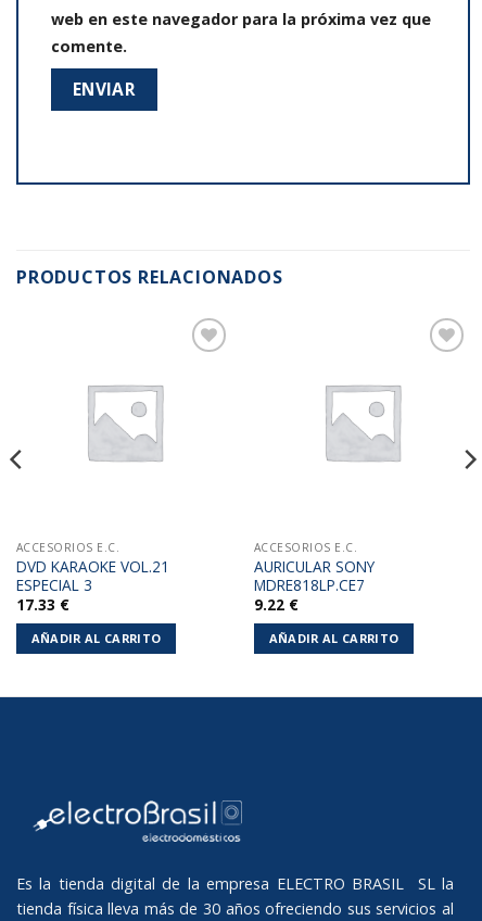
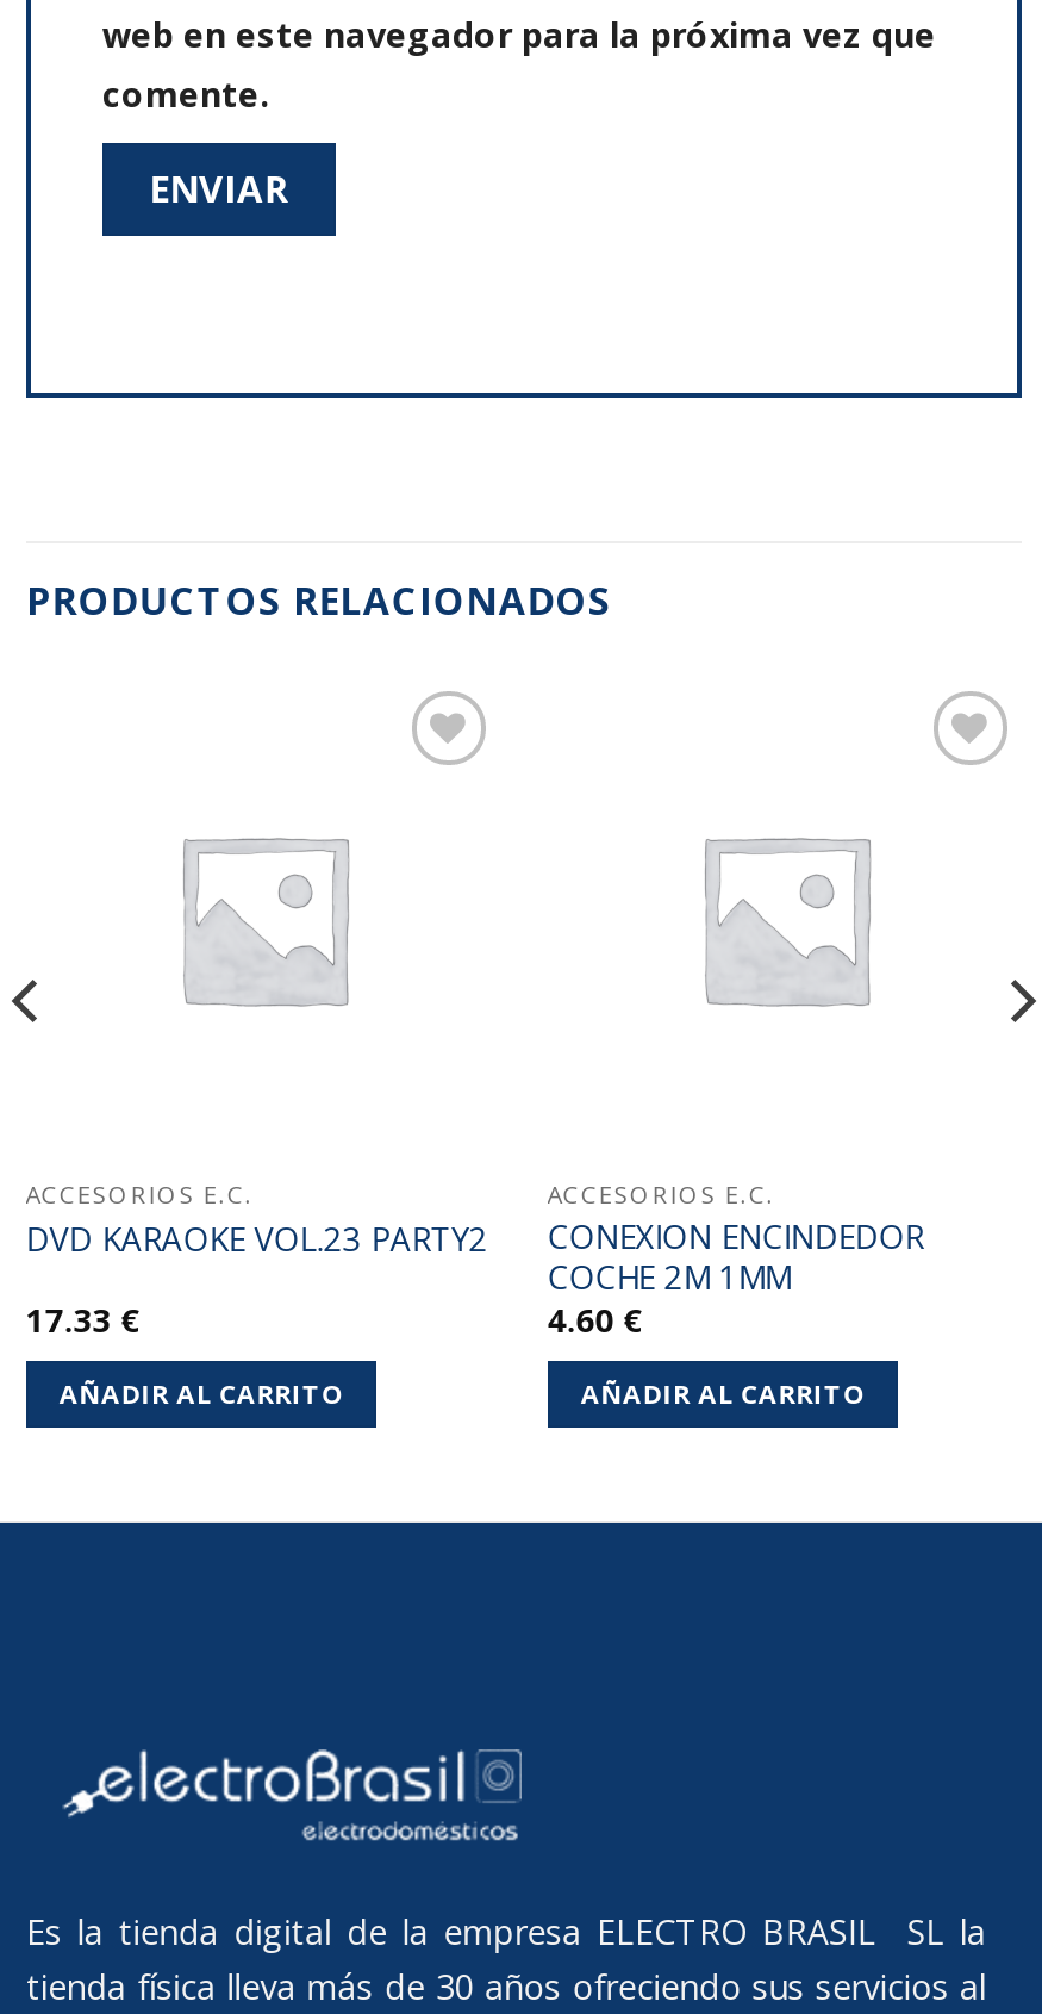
[16,556,169,595] DVD KARAOKE VOL.21 | ESPECIAL 3 -> [26,1215,488,1260] DVD KARAOKE VOL.23 PARTY2
[254,556,374,615] AURICULAR SONY | MDRE818LP.CE7 | 9.22 € -> [547,1213,924,1343] CONEXION ENCINDEDOR | COCHE 2M 1MM | 4.60 €

